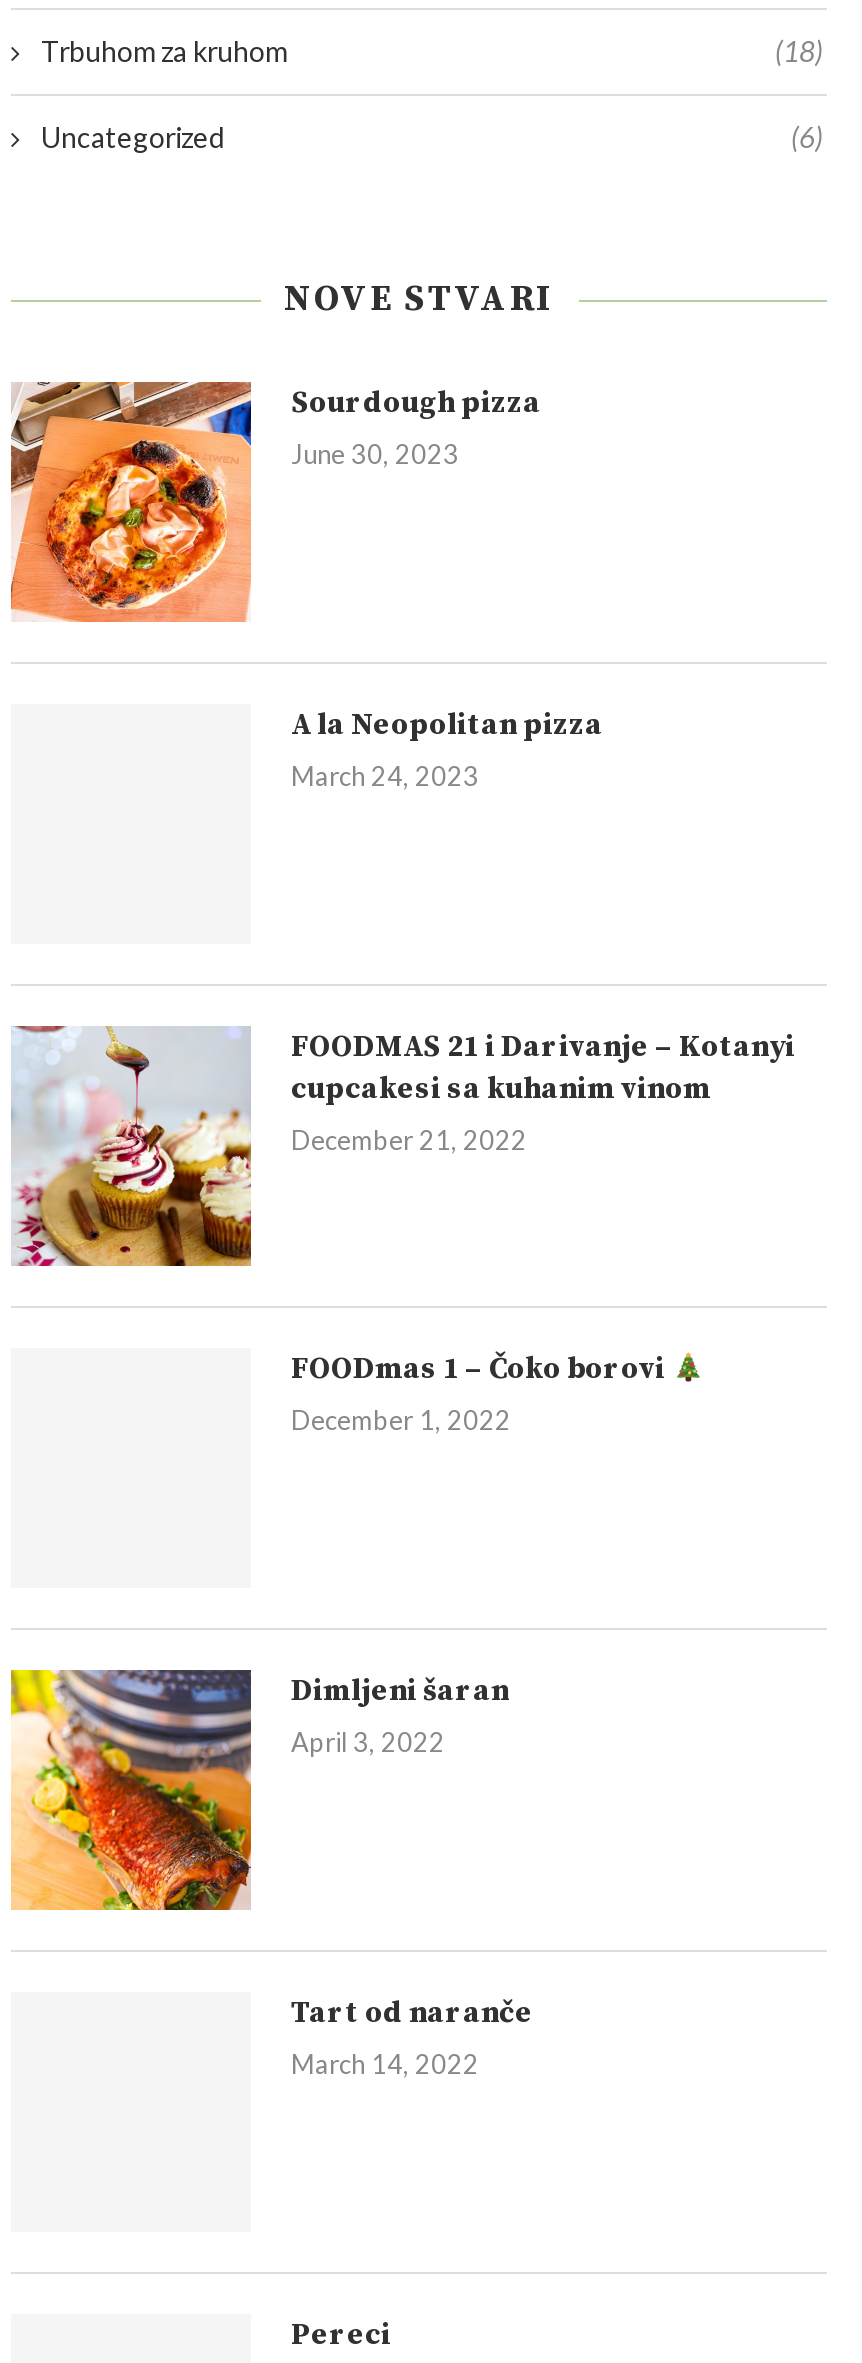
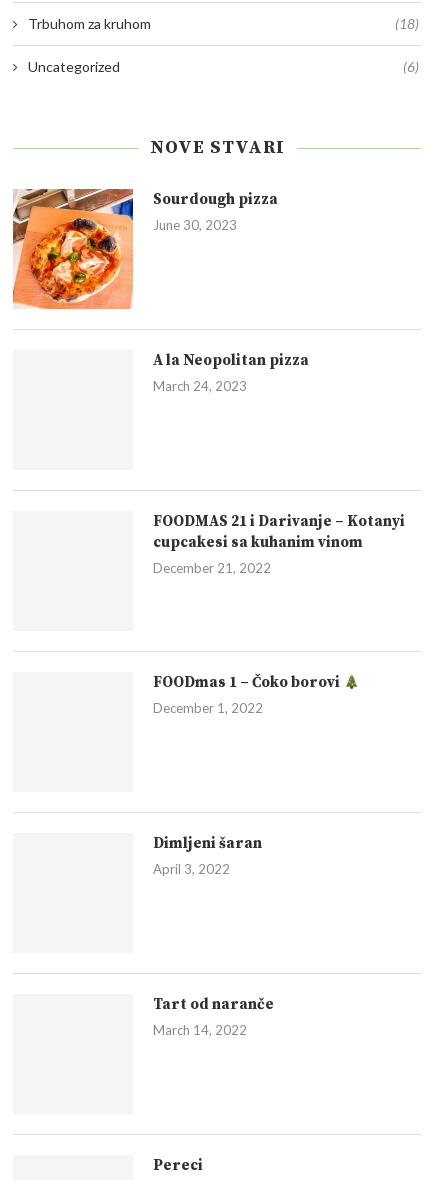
[11,1024,253,1268] [image] -> none
[9,1668,253,1912] [image] -> none

